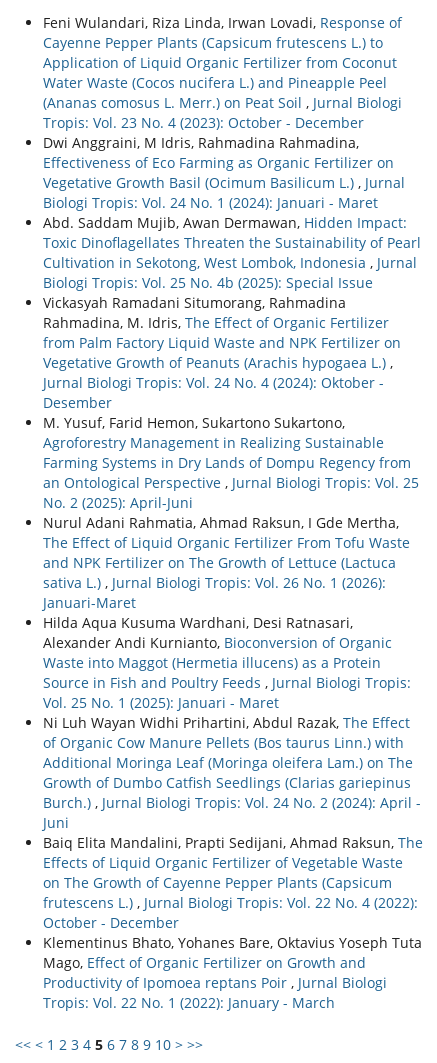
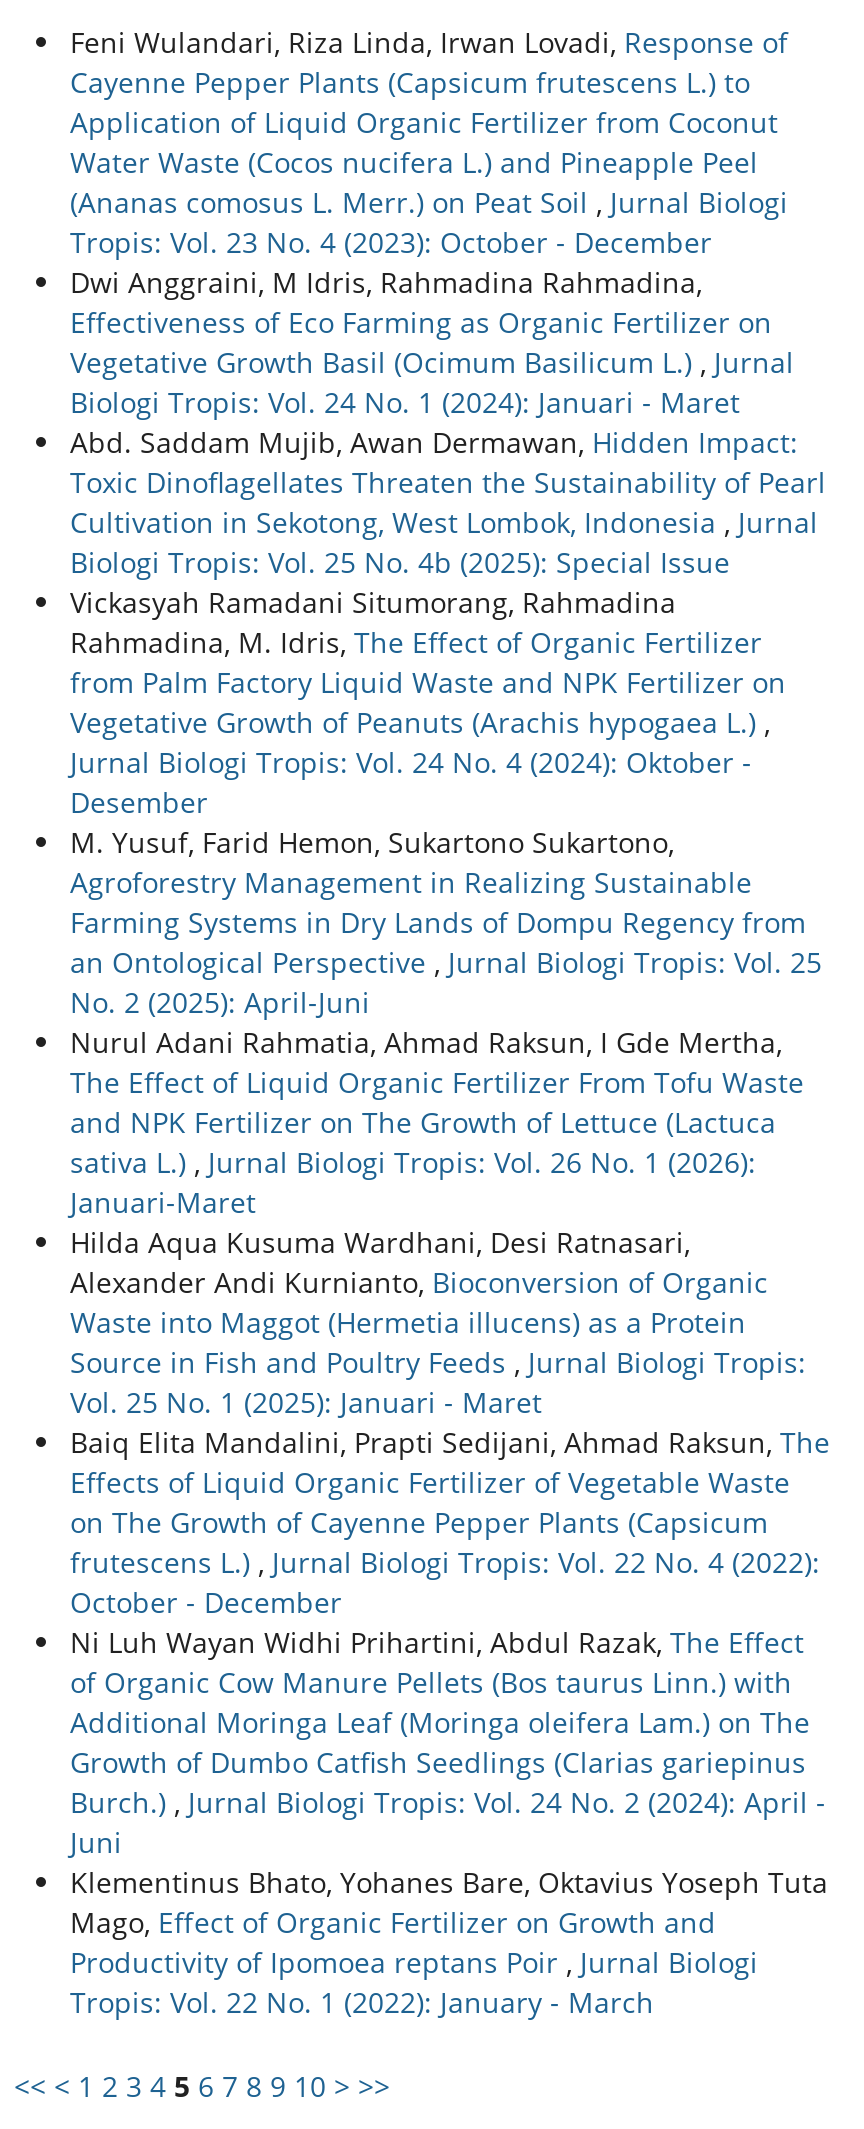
moved [43,713,421,832] -> [70,1623,826,1861]: Ni Luh Wayan Widhi Prihartini, Abdul Razak, The Effect | of Organic Cow Manure Pellets (Bos taurus Linn.) with | Additional Moringa Leaf (Moringa oleifera Lam.) on The | Growth of Dumbo Catfish Seedlings (Clarias gariepinus | Burch.), Jurnal Biologi Tropis: Vol. 24 No. 2 (2024): April - | Juni
moved [43,833,423,932] -> [70,1423,830,1621]: Baiq Elita Mandalini, Prapti Sedijani, Ahmad Raksun, The | Effects of Liquid Organic Fertilizer of Vegetable Waste | on The Growth of Cayenne Pepper Plants (Capsicum | frutescens L.), Jurnal Biologi Tropis: Vol. 22 No. 4 (2022): | October - December

